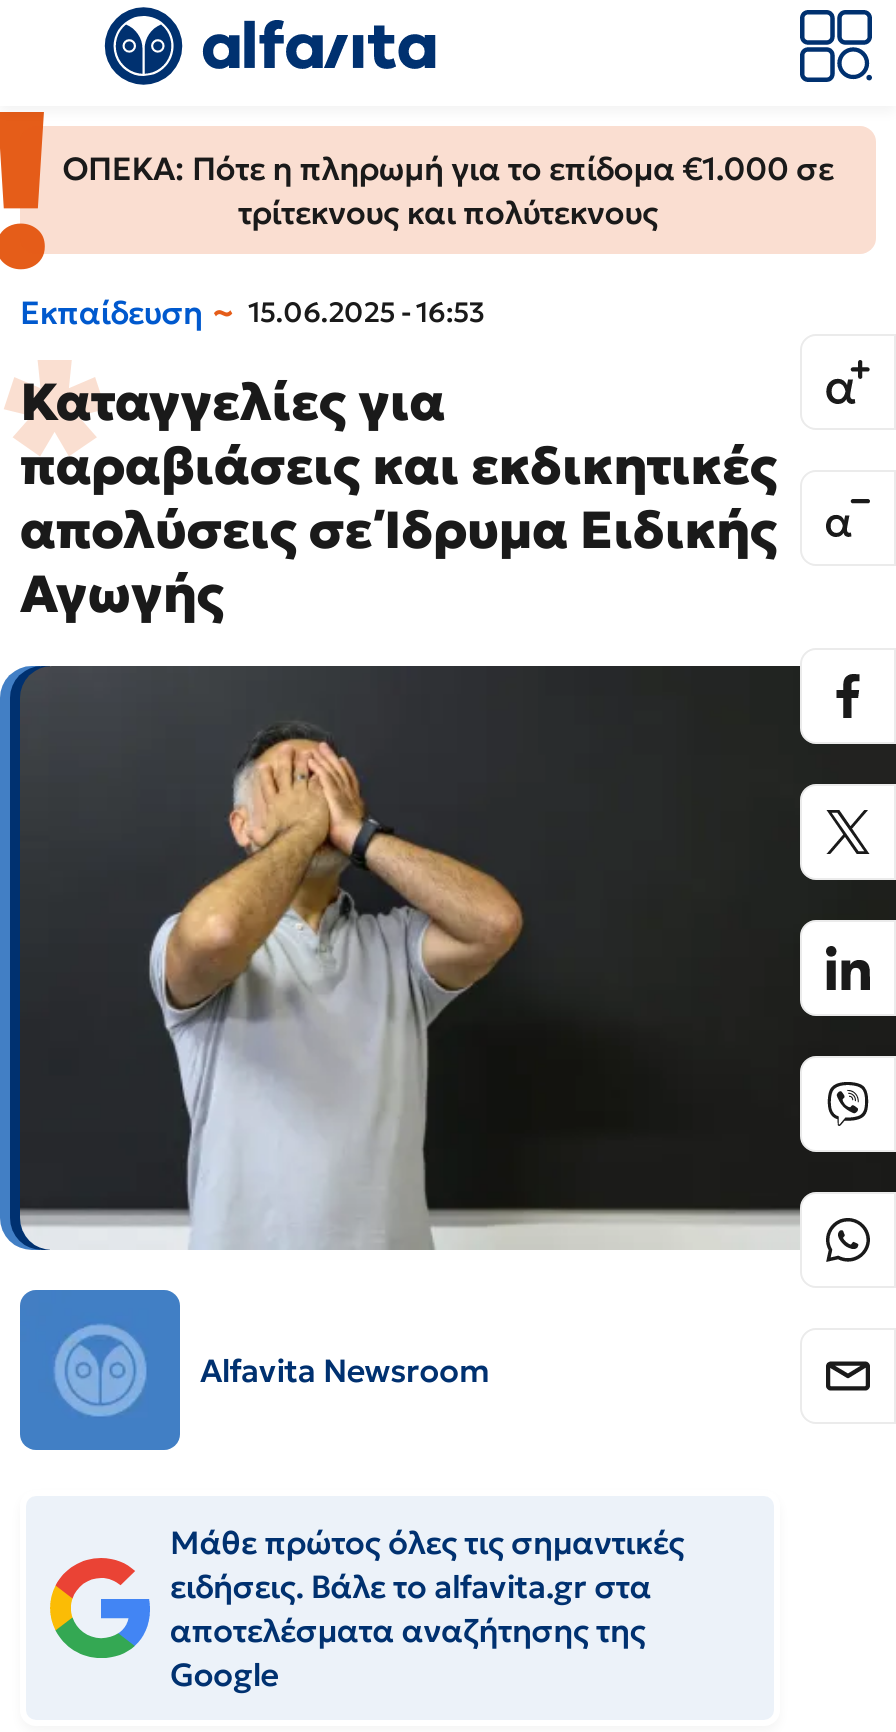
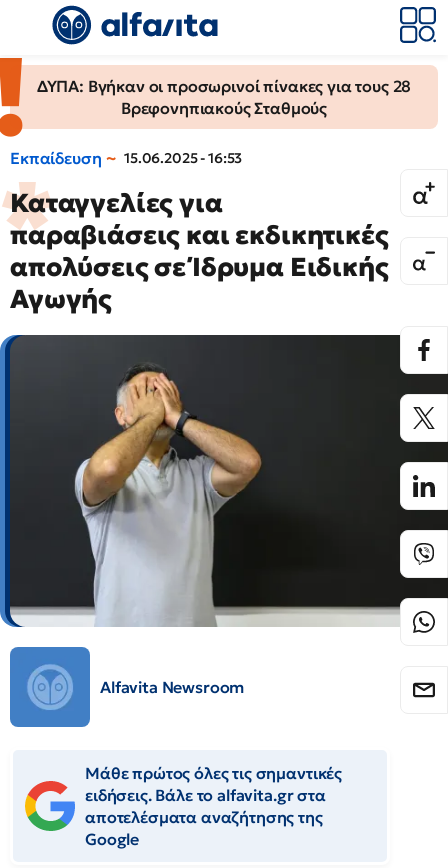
[62,148,834,232] ΟΠΕΚΑ: Πότε η πληρωμή για το επίδομα €1.000 σε | τρίτεκνους και πολύτεκνους -> [37,76,411,118] ΔΥΠΑ: Βγήκαν οι προσωρινοί πίνακες για τους 28 | Βρεφονηπιακούς Σταθμούς

